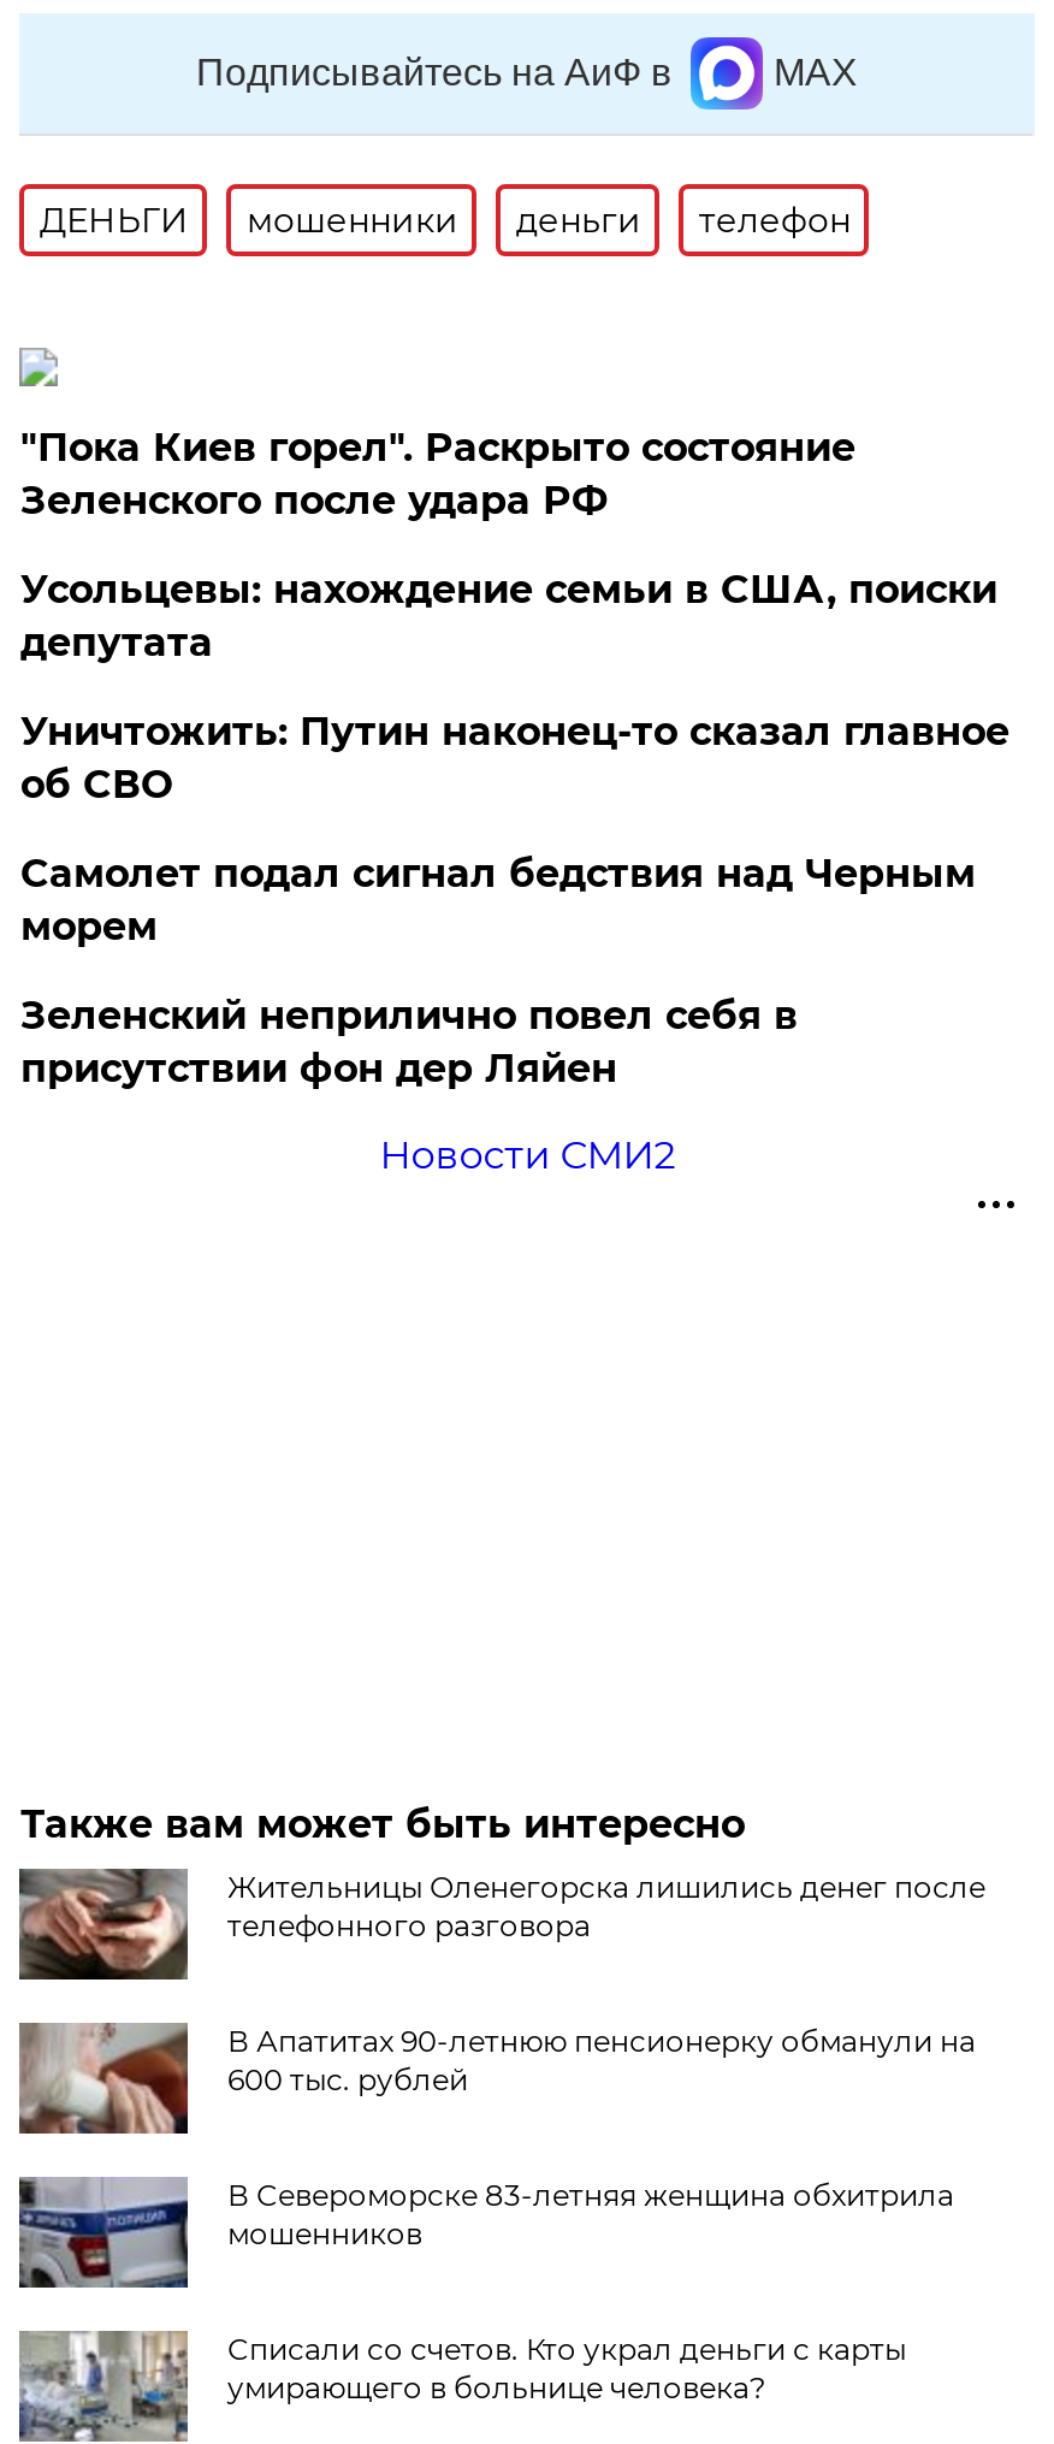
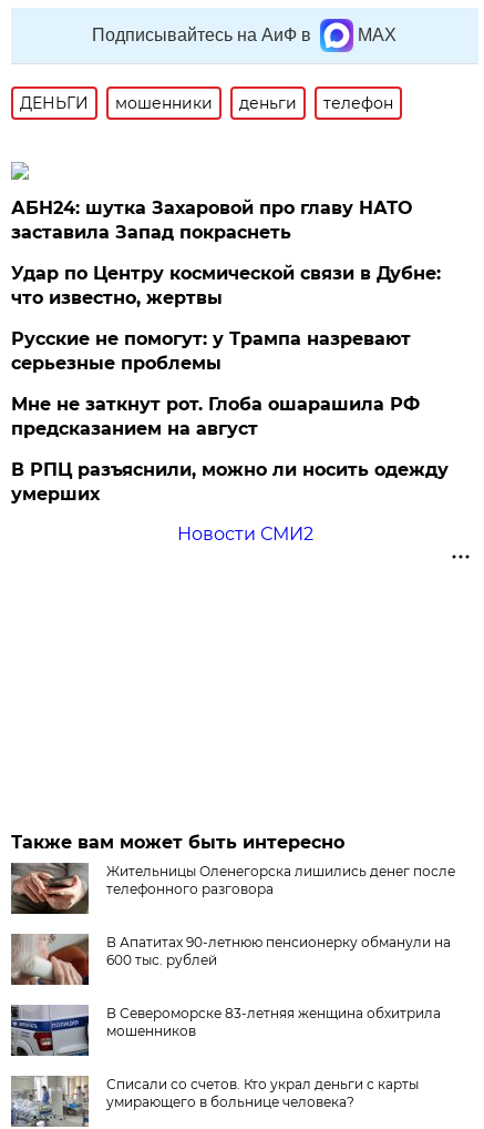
[20,425,855,523] "Пока Киев горел". Раскрыто состояние | Зеленского после удара РФ -> [12,197,412,243] АБН24: шутка Захаровой про главу НАТО | заставила Запад покраснеть
[20,567,997,665] Усольцевы: нахождение семьи в США, поиски | депутата -> [12,263,441,308] Удар по Центру космической связи в Дубне: | что известно, жертвы
[20,709,1009,807] Уничтожить: Путин наконец-то сказал главное | об СВО -> [12,328,411,374] Русские не помогут: у Трампа назревают | серьезные проблемы
[20,851,976,949] Самолет подал сигнал бедствия над Черным | морем -> [12,394,420,439] Мне не заткнут рот. Глоба ошарашила РФ | предсказанием на август
[20,993,797,1091] Зеленский неприлично повел cебя в | присутствии фон дер Ляйен -> [12,459,449,505] В РПЦ разъяснили, можно ли носить одежду | умерших

